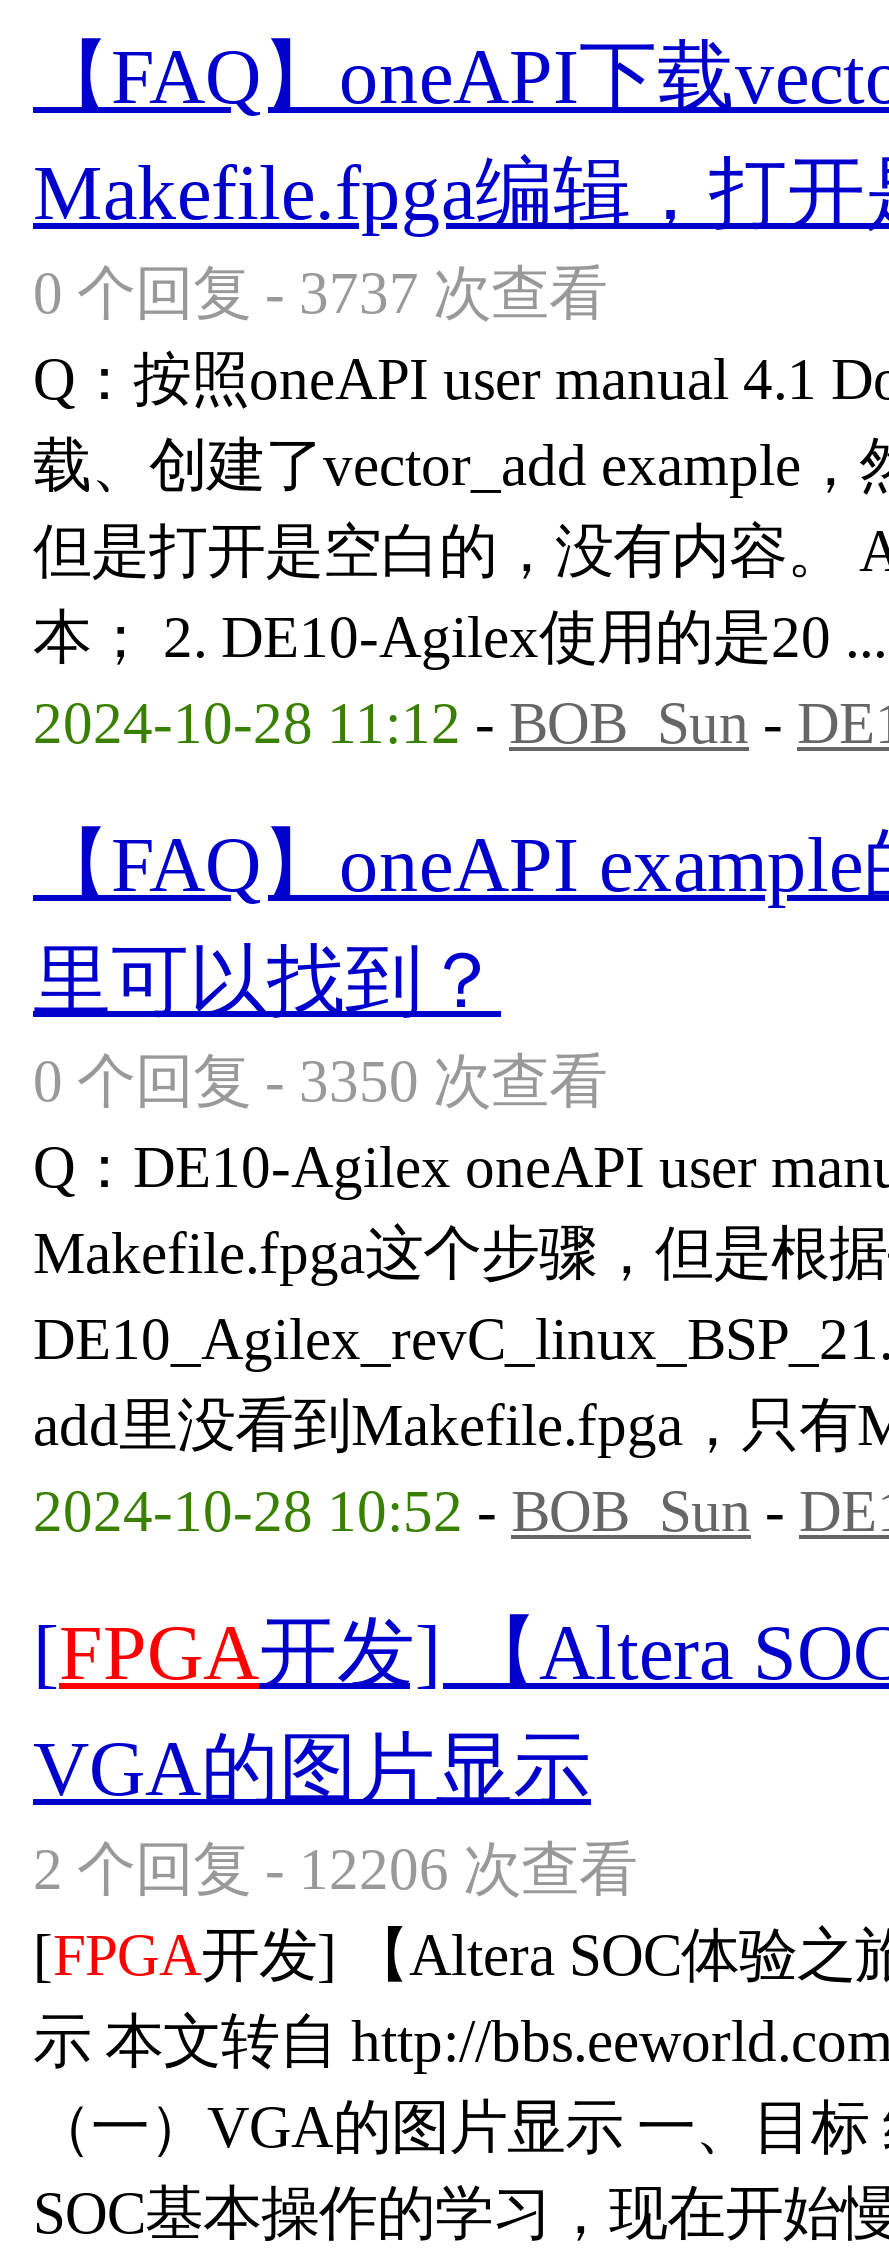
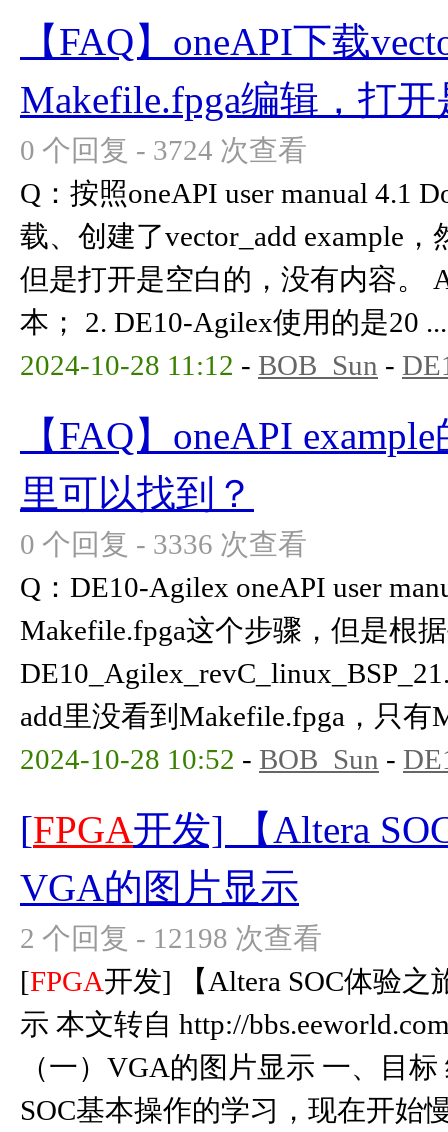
[33,261,607,325] 0 个回复 - 3737 次查看 -> [20,134,307,166] 0 个回复 - 3724 次查看
[33,1049,607,1113] 0 个回复 - 3350 次查看 -> [20,528,307,560] 0 个回复 - 3336 次查看
[33,1837,637,1901] 2 个回复 - 12206 次查看 -> [20,922,322,954] 2 个回复 - 12198 次查看

